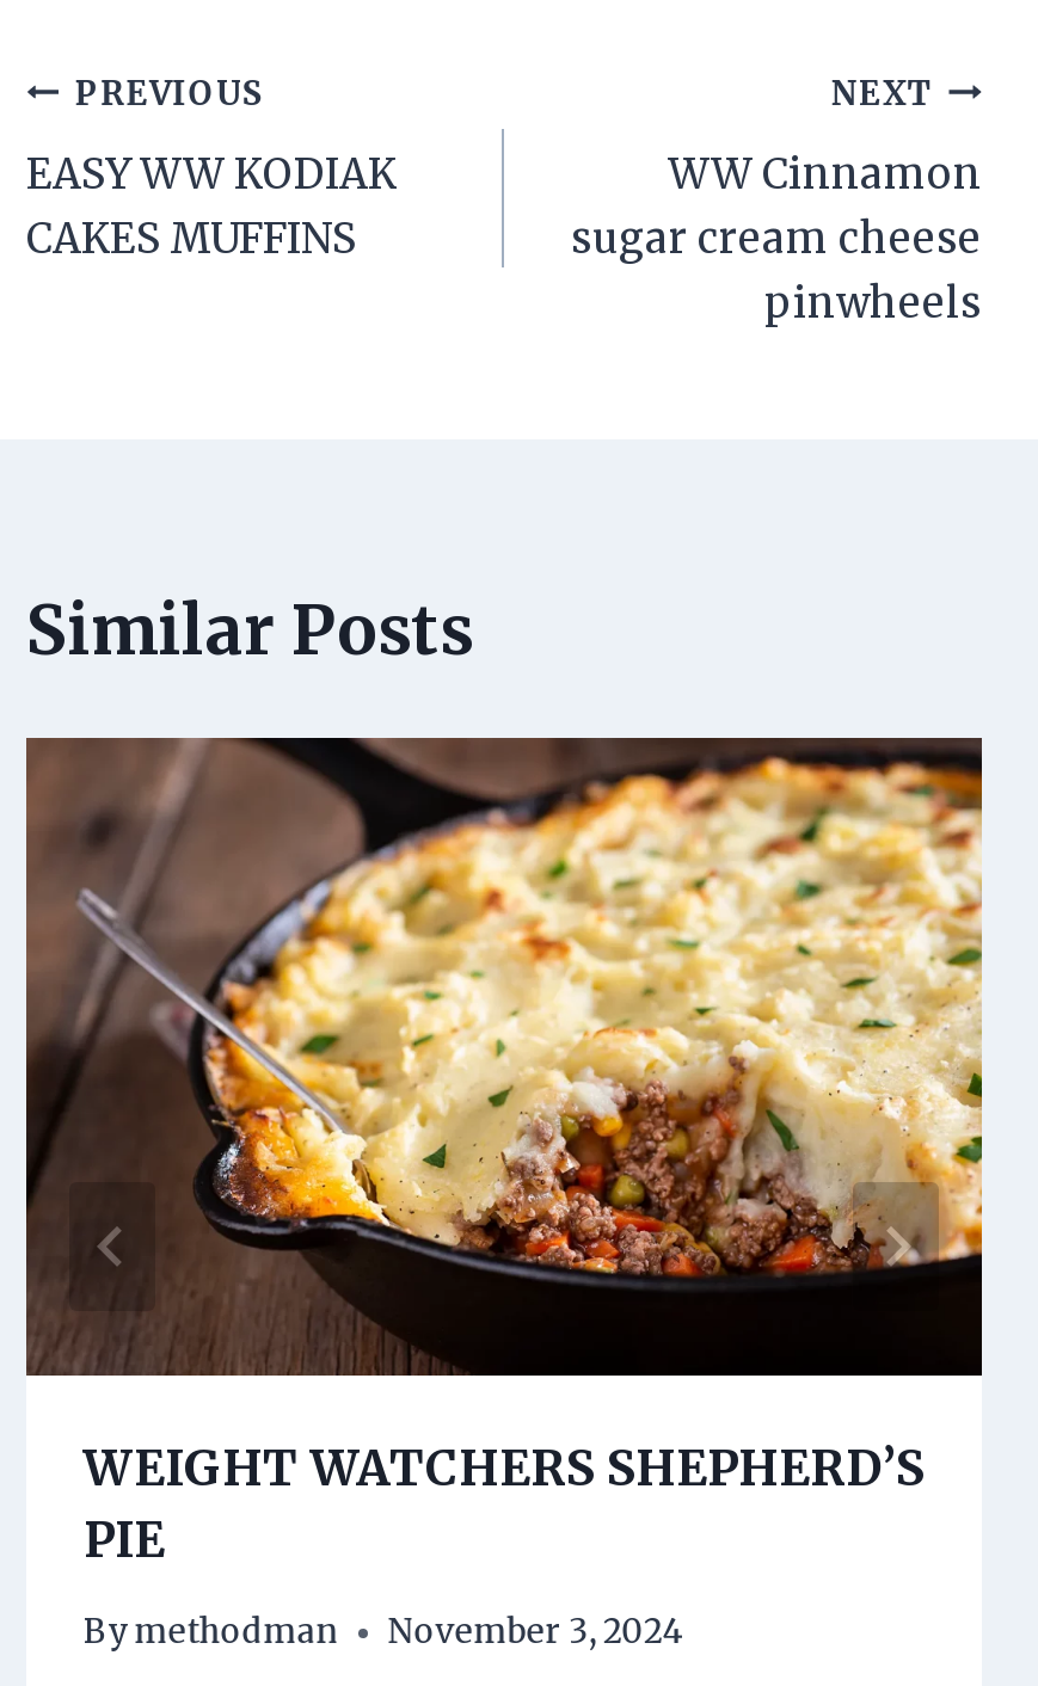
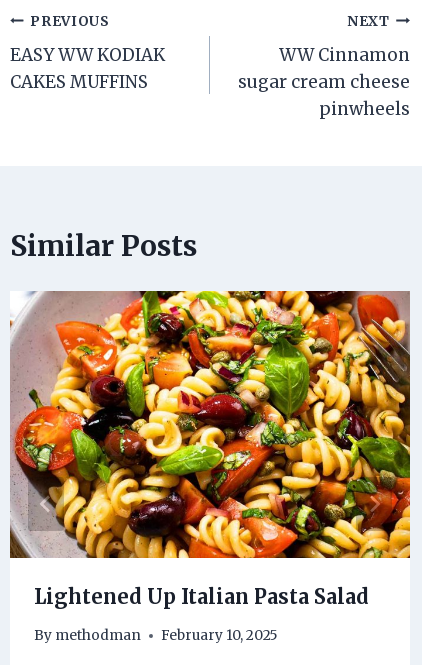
[24,736,984,1569] [image] | WEIGHT WATCHERS SHEPHERD’S | PIE -> [10,290,411,609] [image] | Lightened Up Italian Pasta Salad
[84,1613,684,1654] By methodman November 3, 2024 -> [34,627,278,644] By methodman February 10, 2025

